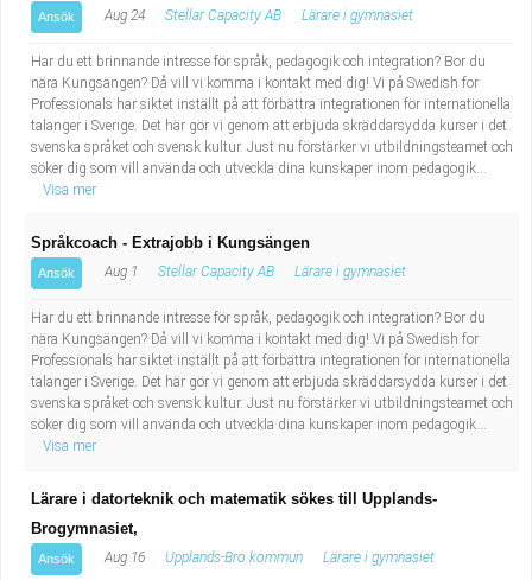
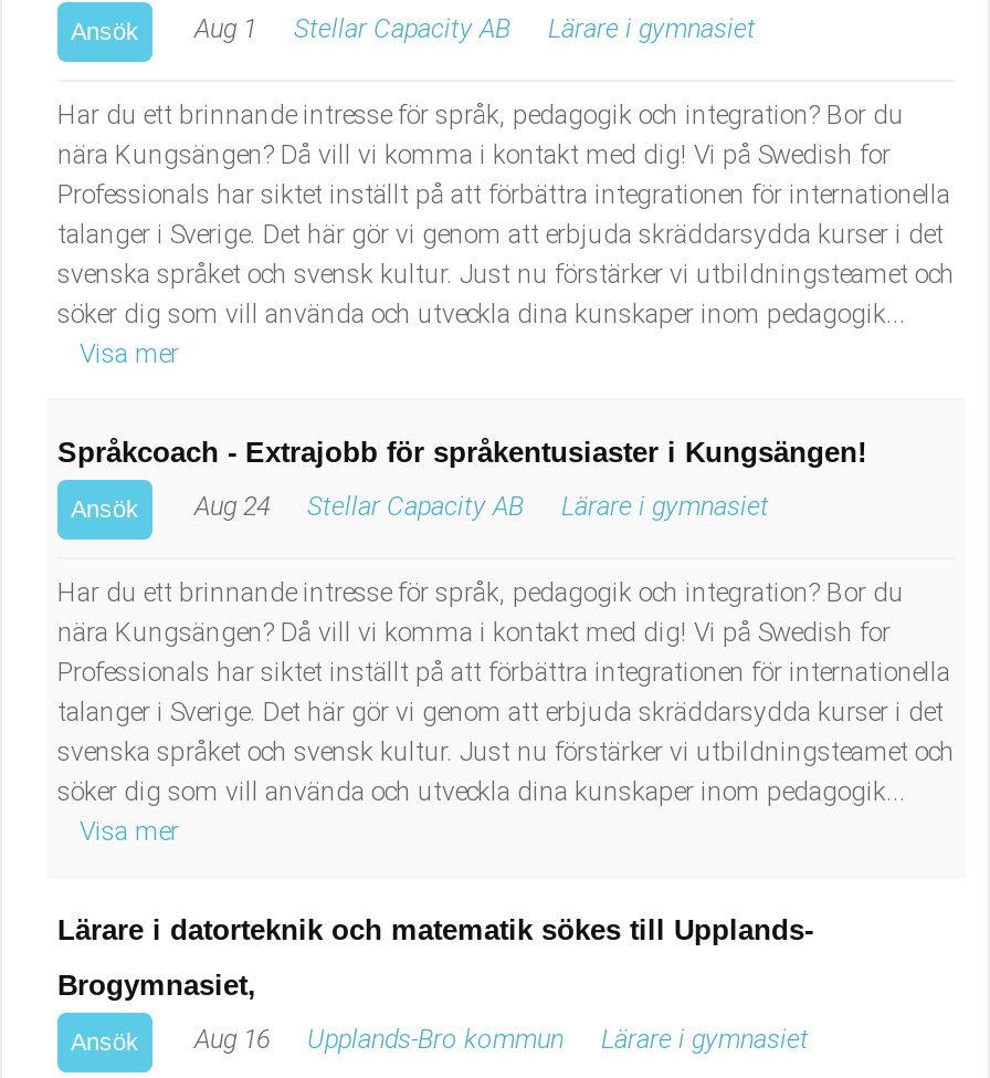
[38,7,413,24] Ansök Aug 24 Stellar Capacity AB Lärare i gymnasiet -> [71,13,756,44] Ansök Aug 1 Stellar Capacity AB Lärare i gymnasiet
[31,234,310,251] Språkcoach - Extrajobb i Kungsängen -> [57,436,866,469] Språkcoach - Extrajobb för språkentusiaster i Kungsängen!
[38,263,406,280] Ansök Aug 1 Stellar Capacity AB Lärare i gymnasiet -> [71,491,769,522] Ansök Aug 24 Stellar Capacity AB Lärare i gymnasiet

